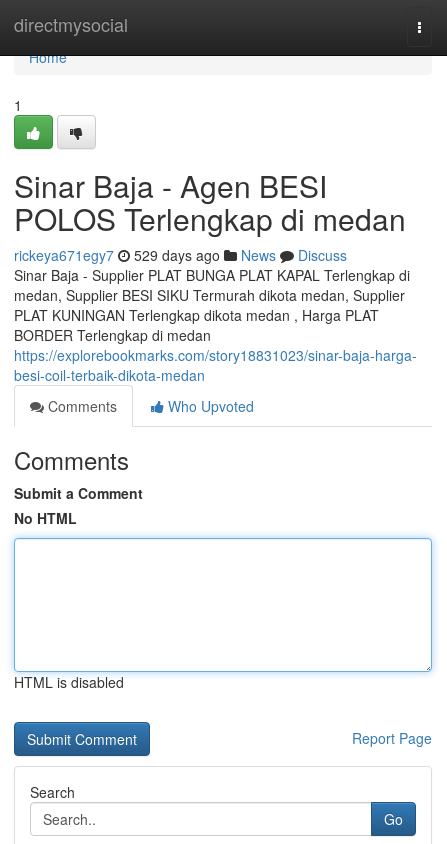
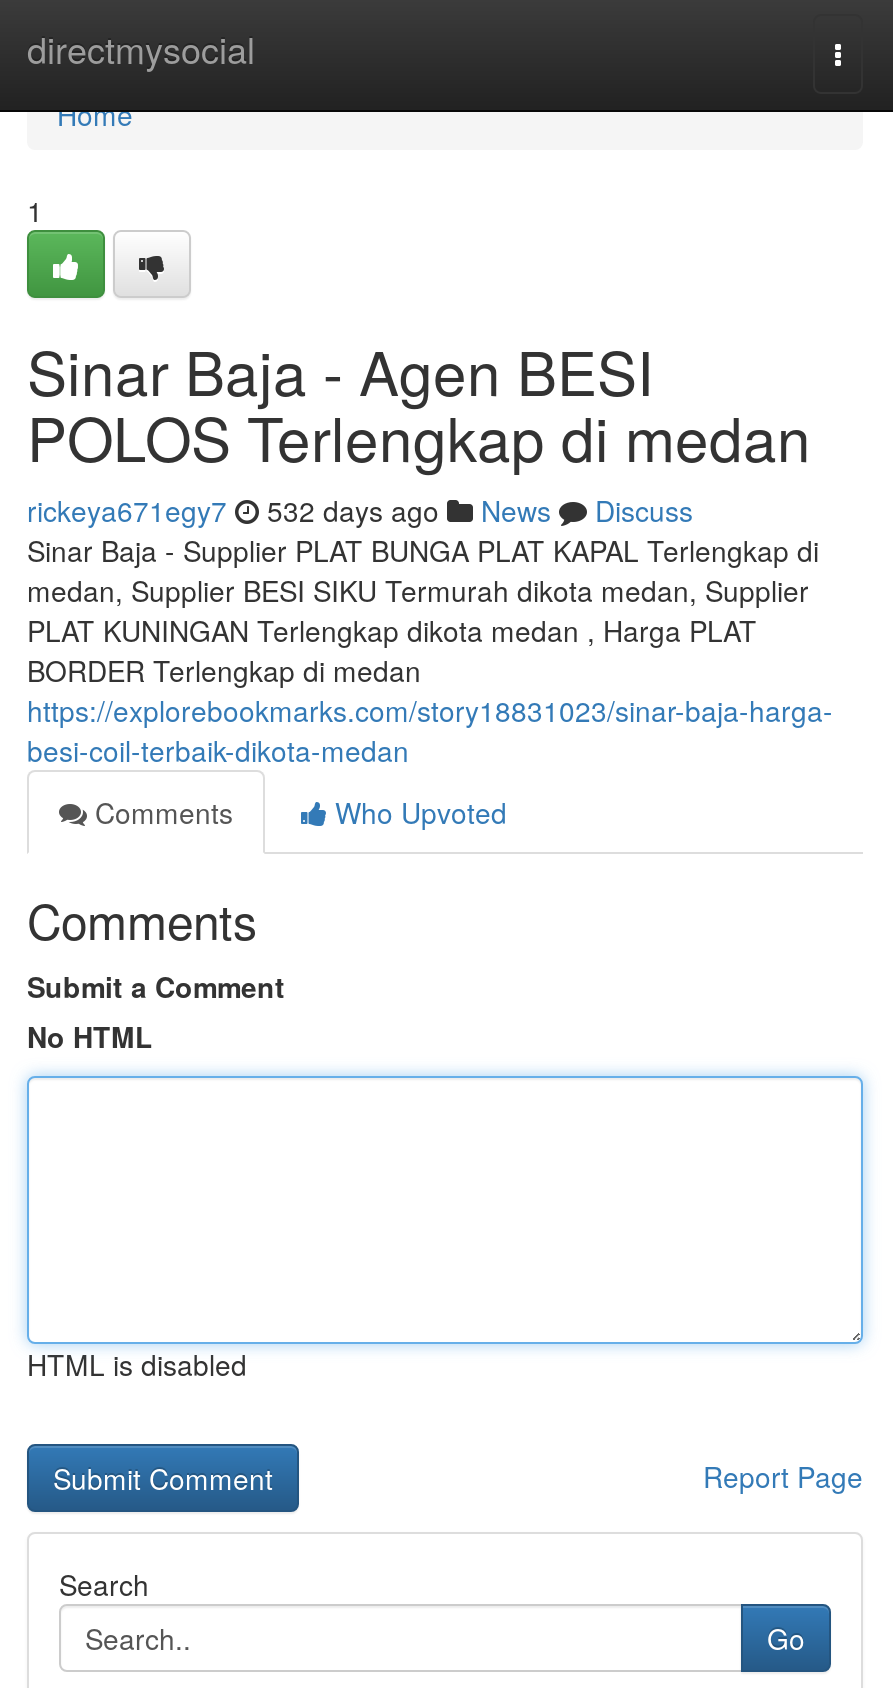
[14,245,347,265] rickeya671egy7 529 days ago News Discuss -> [27,490,693,530] rickeya671egy7 532 days ago News Discuss

